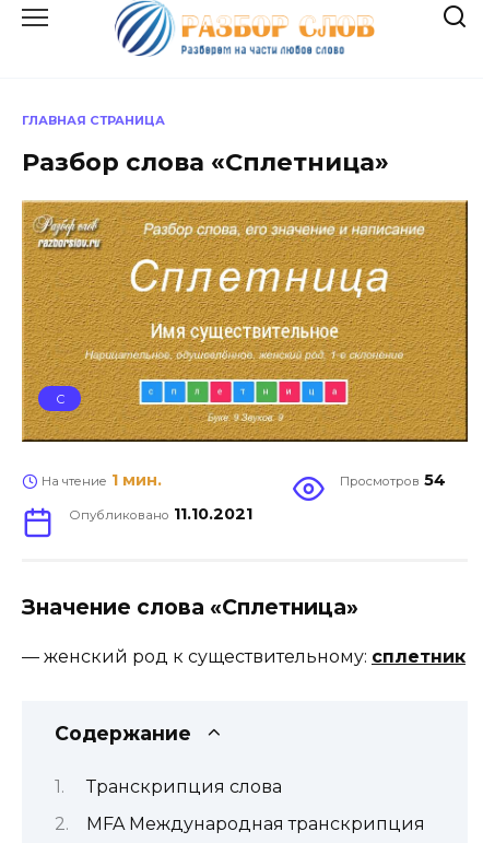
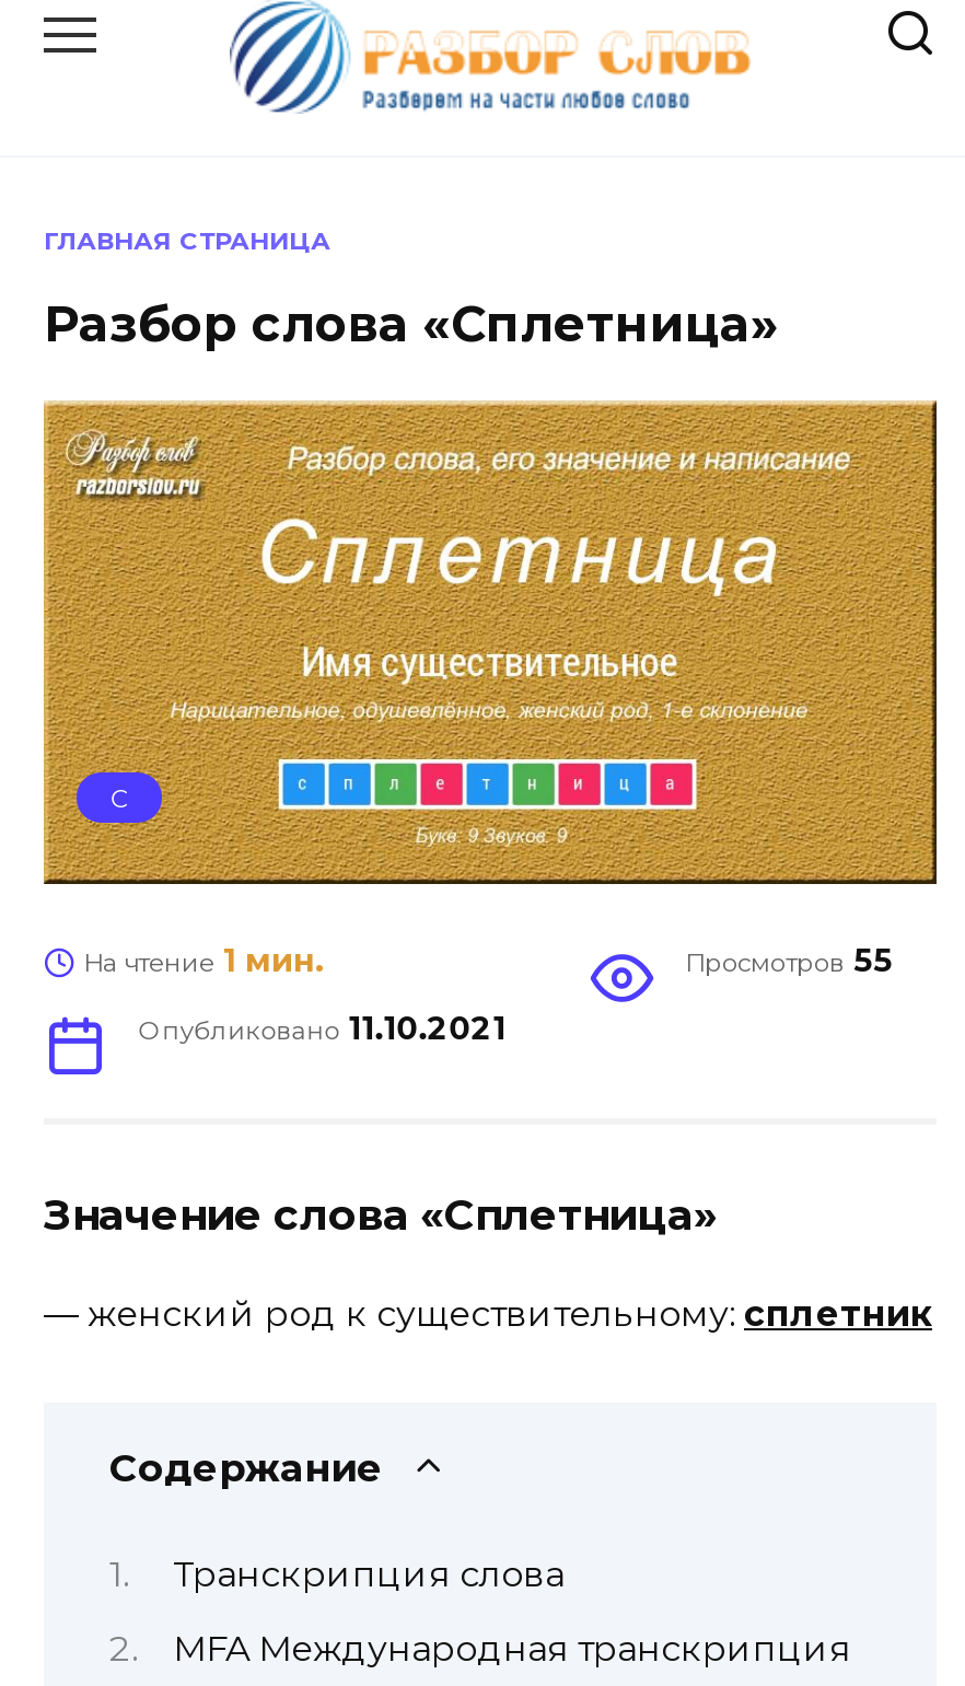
[340,471,446,490] Просмотров 54 -> [685,942,893,981] Просмотров 55

